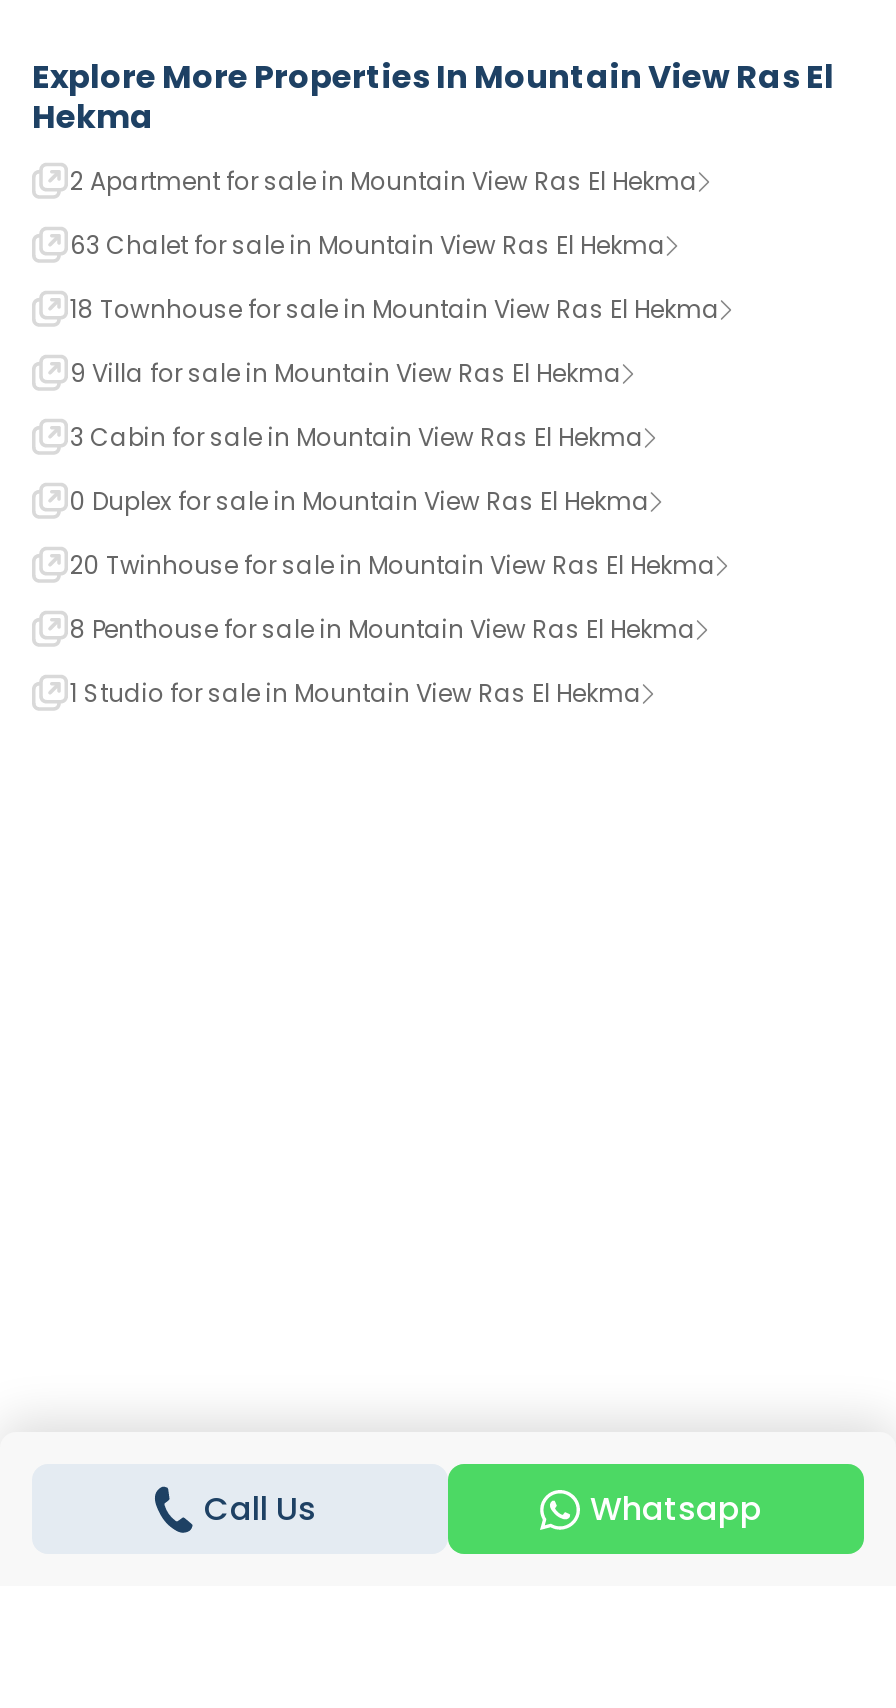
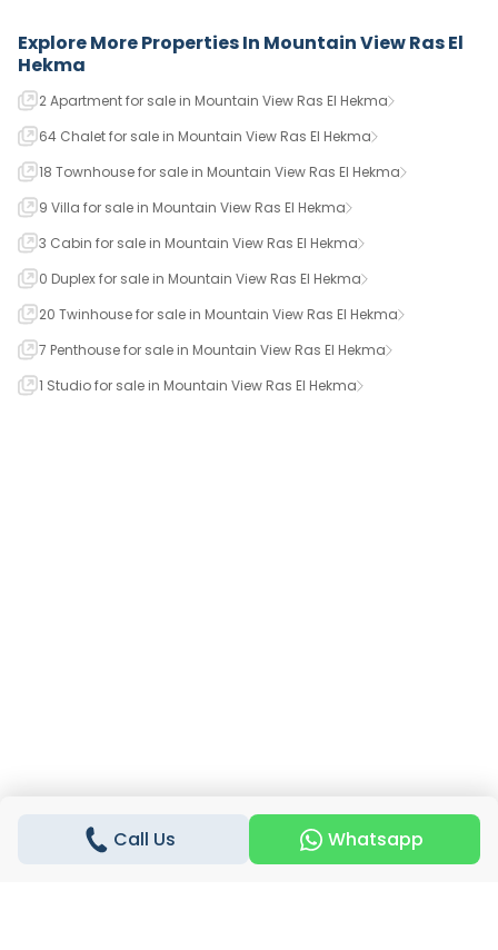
[70,228,666,262] 63 Chalet for sale in Mountain View Ras El Hekma -> [39,127,371,146] 64 Chalet for sale in Mountain View Ras El Hekma
[70,612,696,646] 8 Penthouse for sale in Mountain View Ras El Hekma -> [39,340,386,359] 7 Penthouse for sale in Mountain View Ras El Hekma

